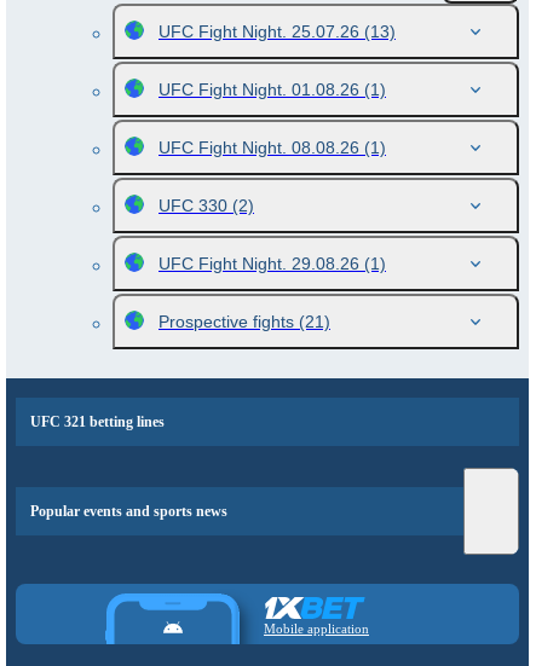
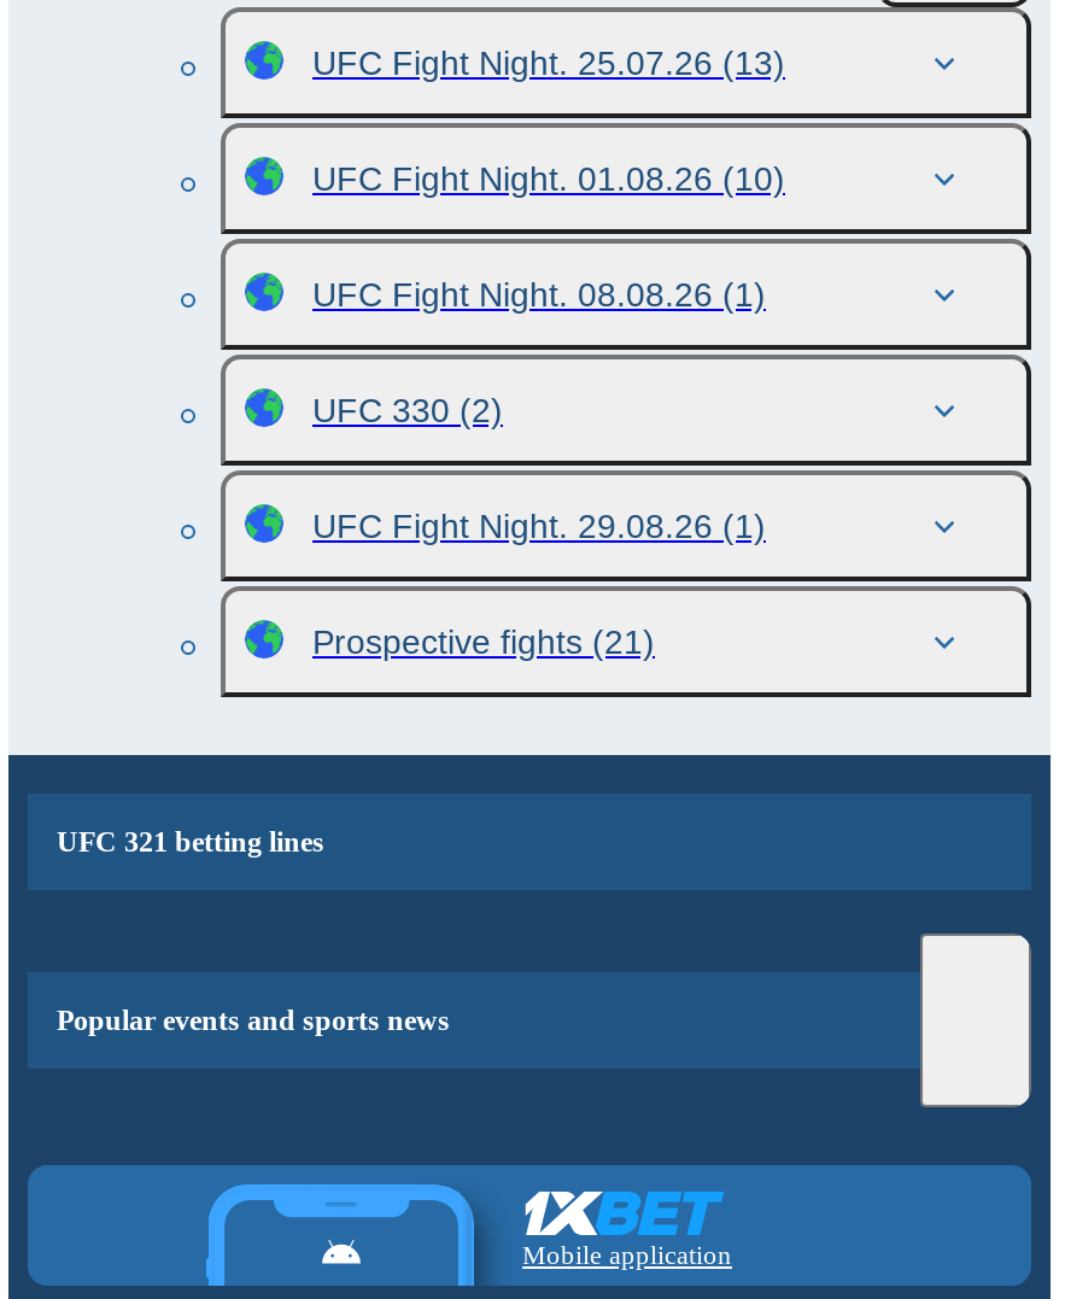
[159,80,386,99] UFC Fight Night. 01.08.26 (1) -> [312,159,785,198] UFC Fight Night. 01.08.26 (10)

